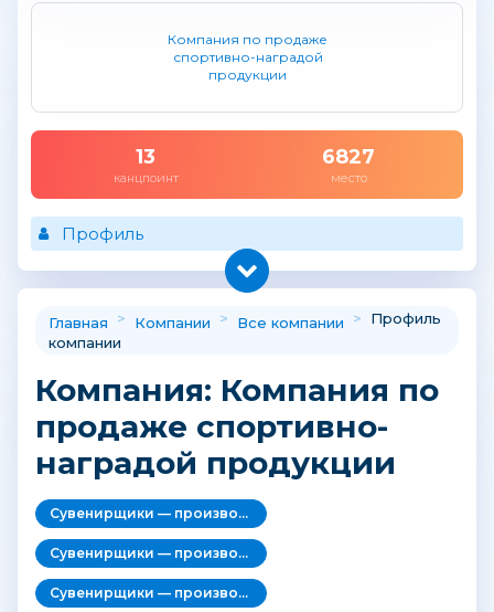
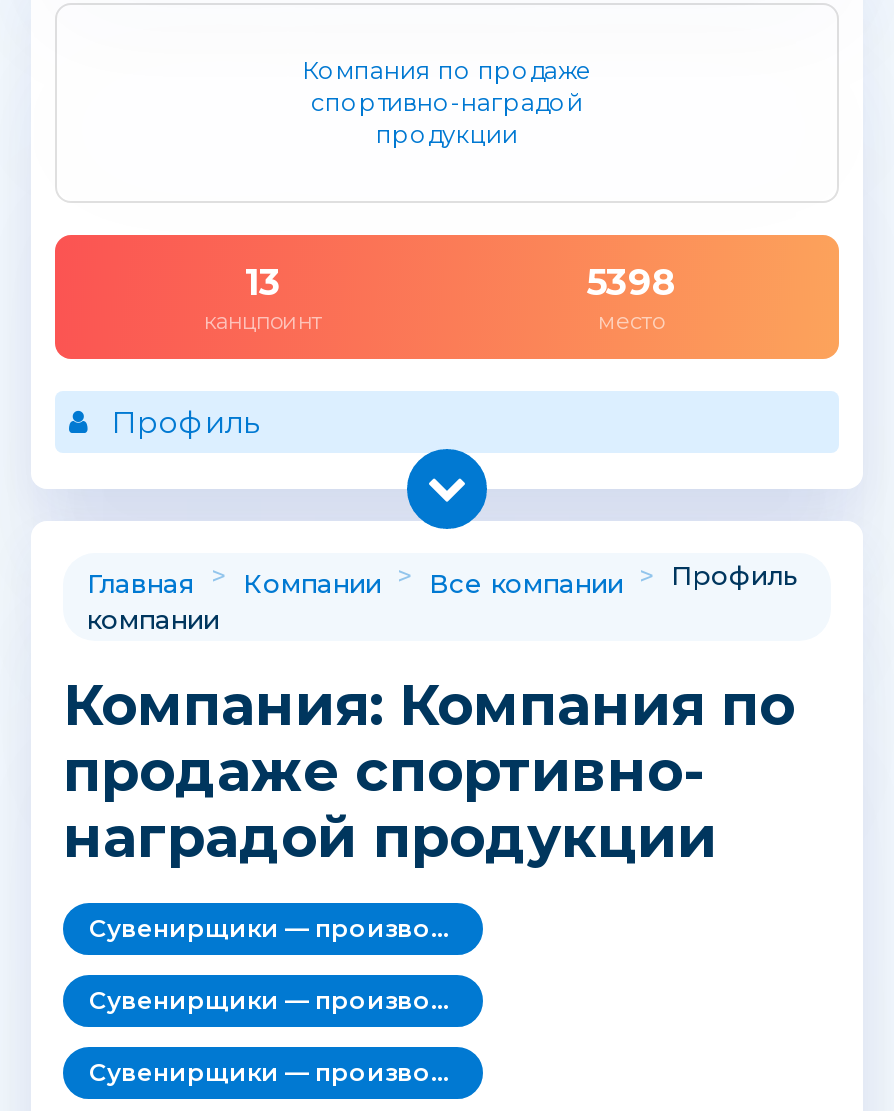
[322,145,375,169] 6827 -> [586,261,676,305] 5398

